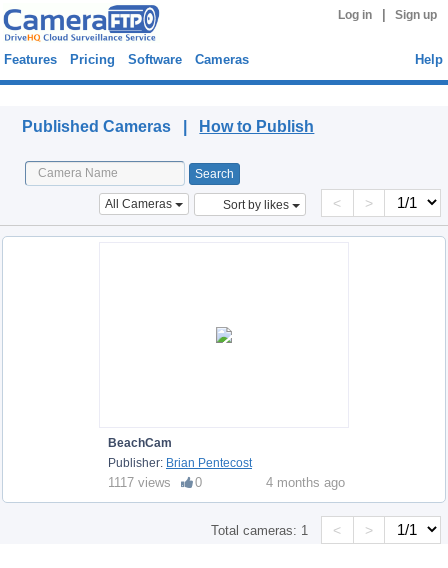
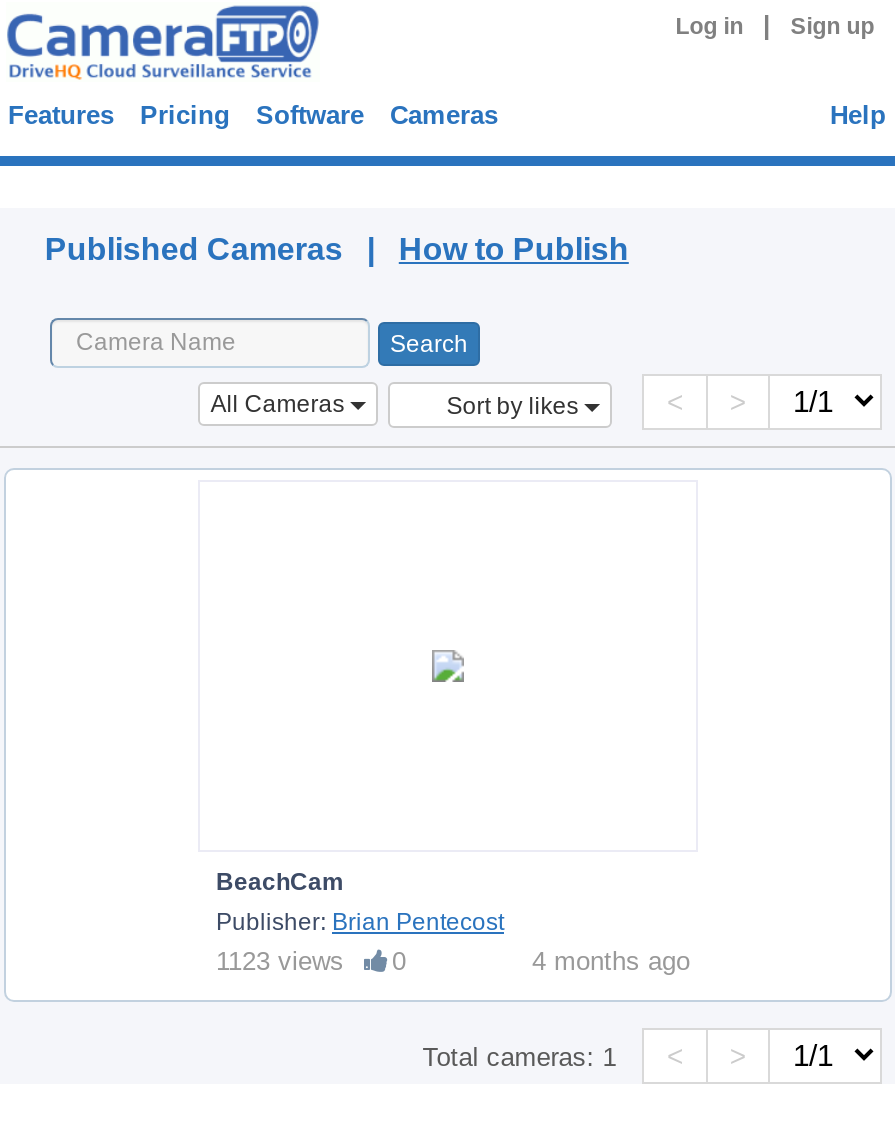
[108,475,202,490] 1117 views 0 -> [216,946,406,976] 1123 views 0

